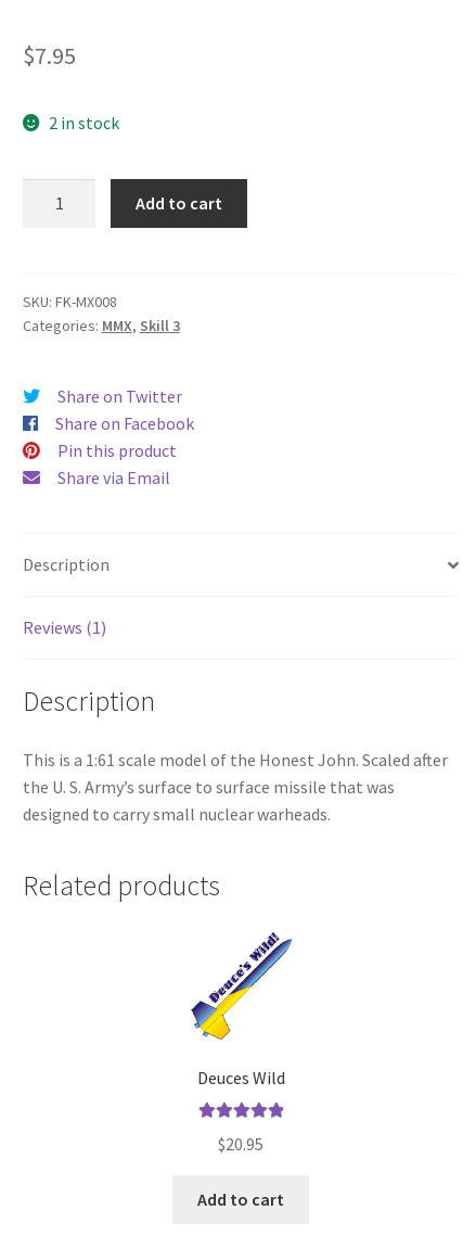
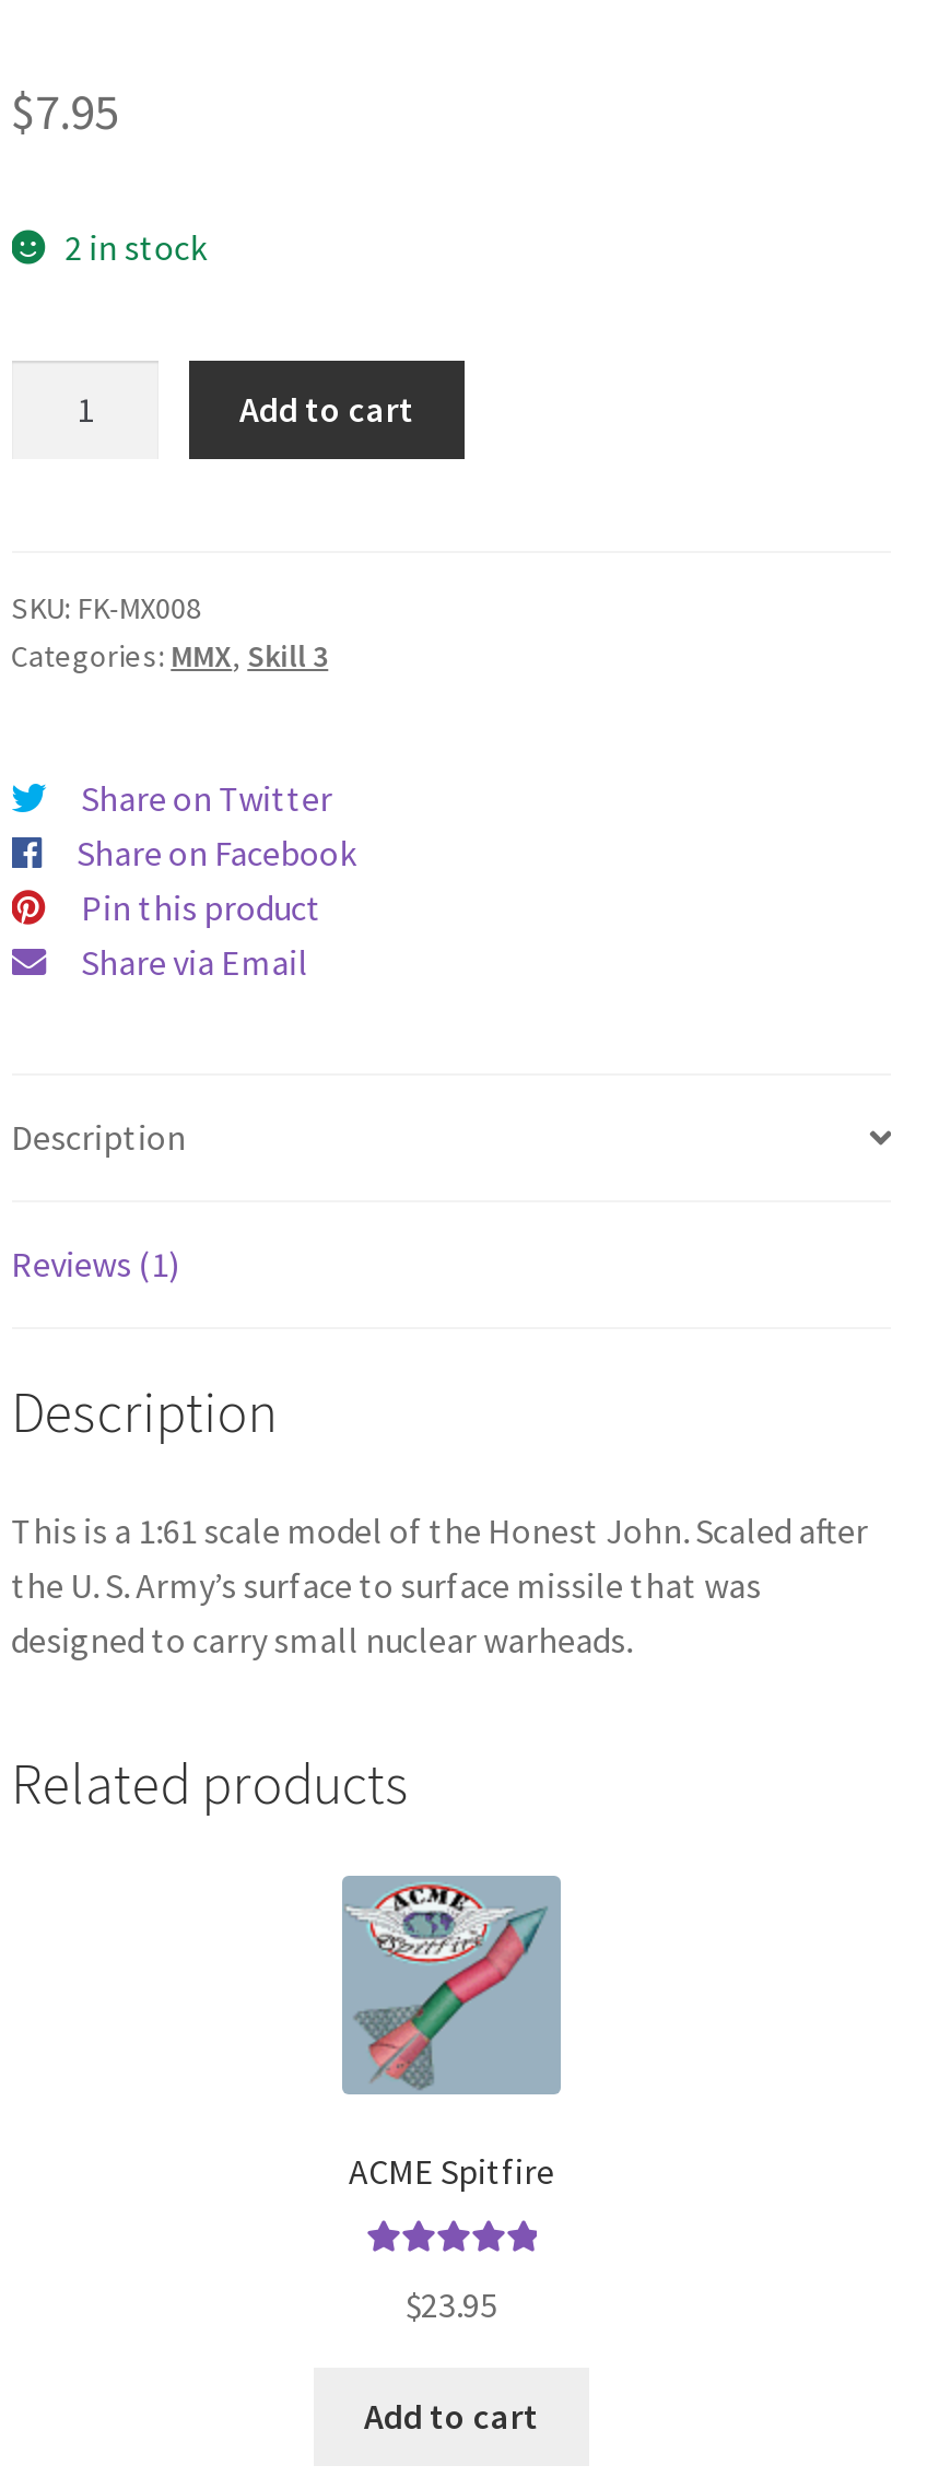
[186,931,295,1089] [image] | Deuces Wild -> [340,1874,563,2193] [image] | ACME Spitfire
[218,1133,263,1155] $20.95 -> [406,2282,497,2326] $23.95

